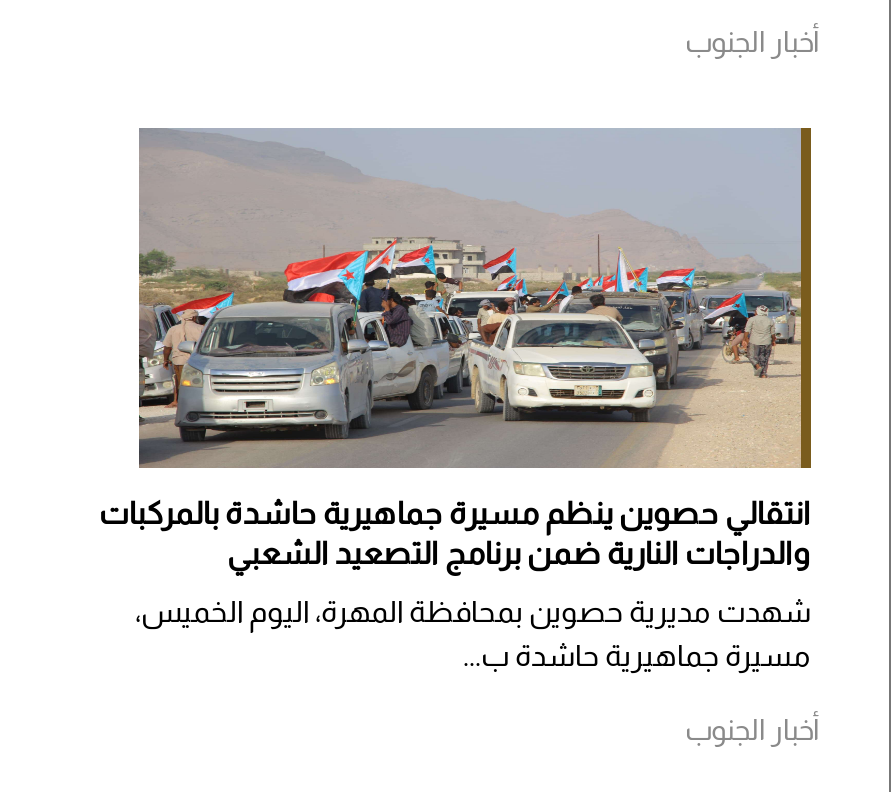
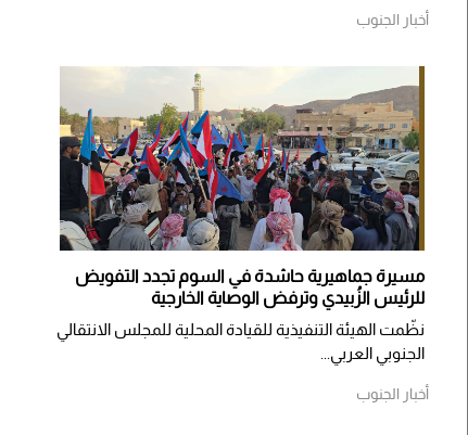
[99,127,811,570] [image] | انتقالي حصوين ينظم مسيرة جماهيرية حاشدة بالمركبات | والدراجات النارية ضمن برنامج التصعيد الشعبي -> [59,67,425,306] [image] | مسيرة جماهيرية حاشدة في السوم تجدد التفويض | للرئيس الزُبيدي وترفض الوصاية الخارجية
[135,594,811,672] شهدت مديرية حصوين بمحافظة المهرة، اليوم الخميس، | مسيرة جماهيرية حاشدة ب... -> [56,319,425,362] نظّمت الهيئة التنفيذية للقيادة المحلية للمجلس الانتقالي | الجنوبي العربي...

